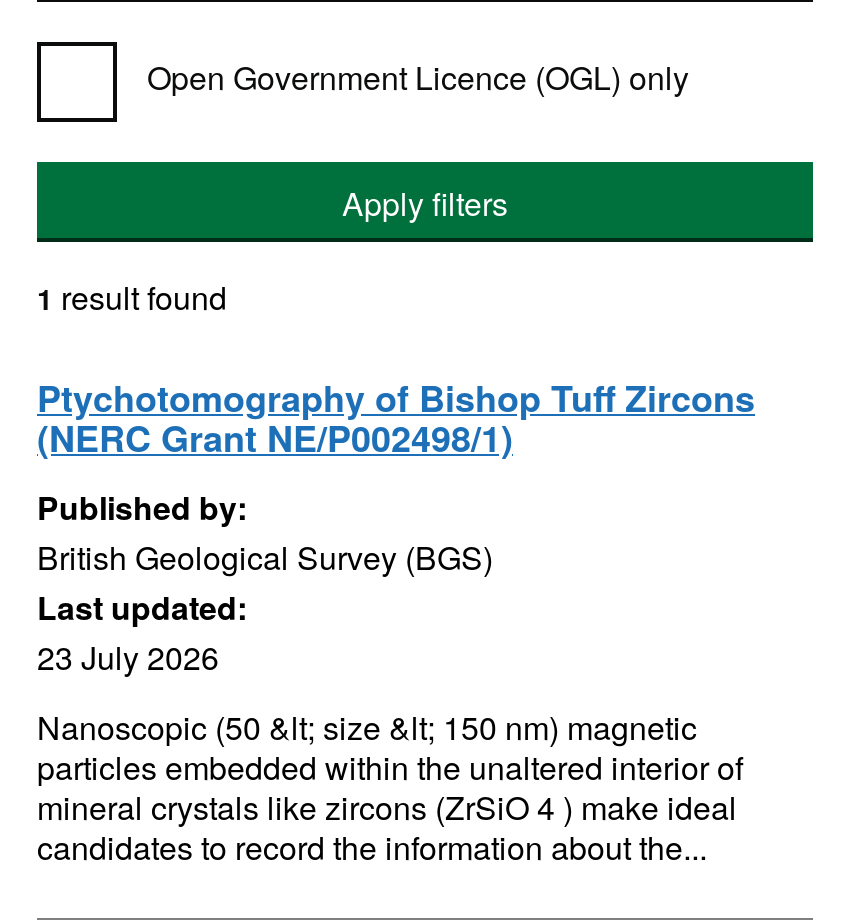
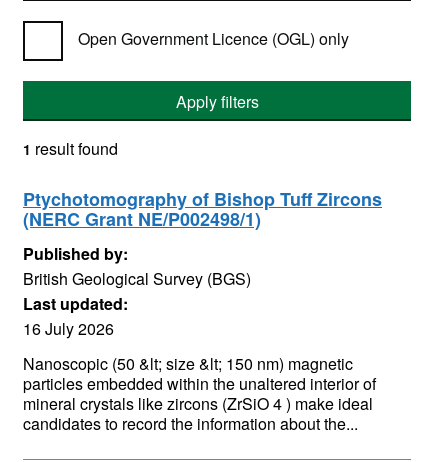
[37,634,219,680] 23 July 2026 -> [23,317,114,340] 16 July 2026

